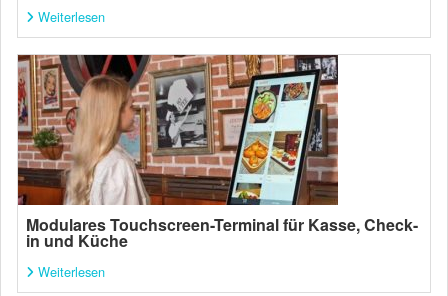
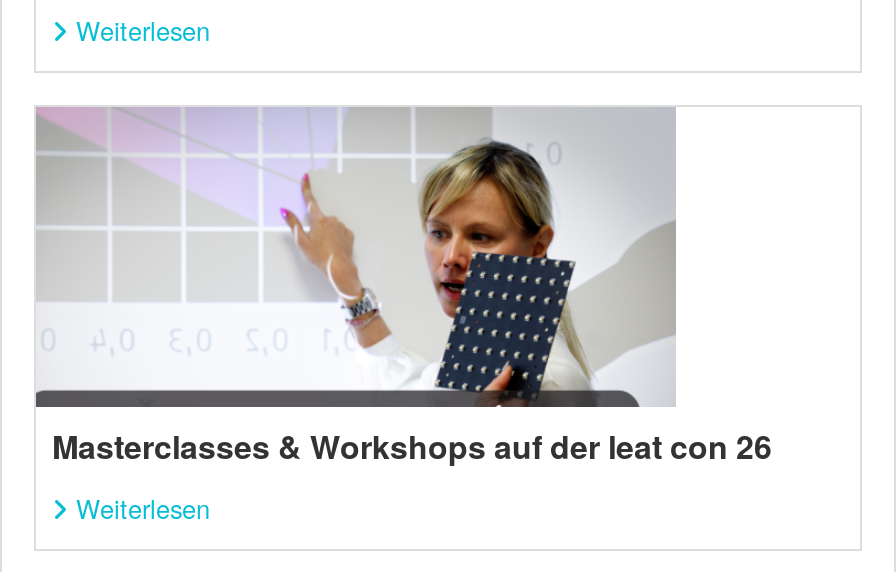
[17,54,418,252] [image] | Modulares Touchscreen-Terminal für Kasse, Check- | in und Küche -> [36,107,772,469] [image] | Masterclasses & Workshops auf der leat con 26

